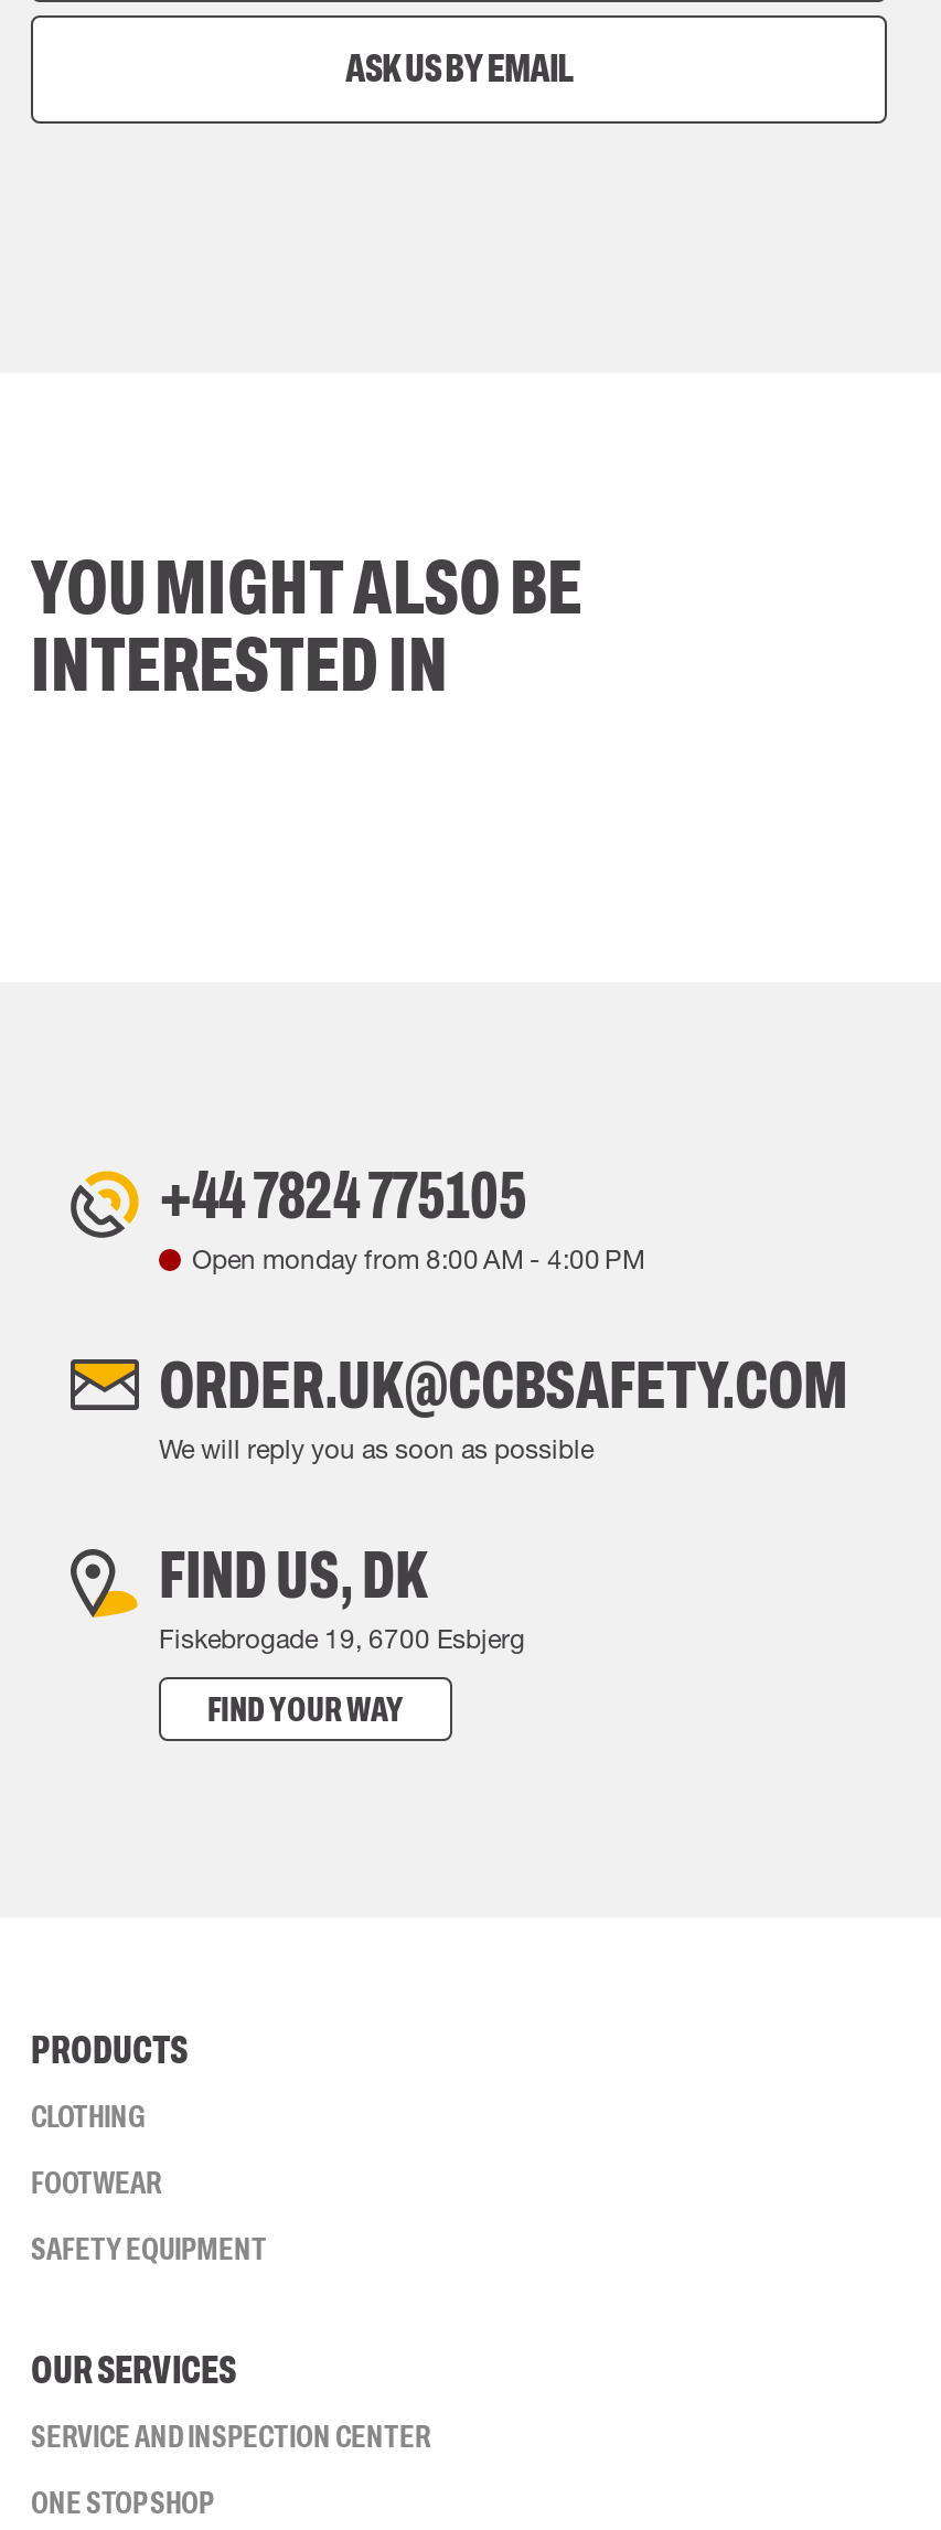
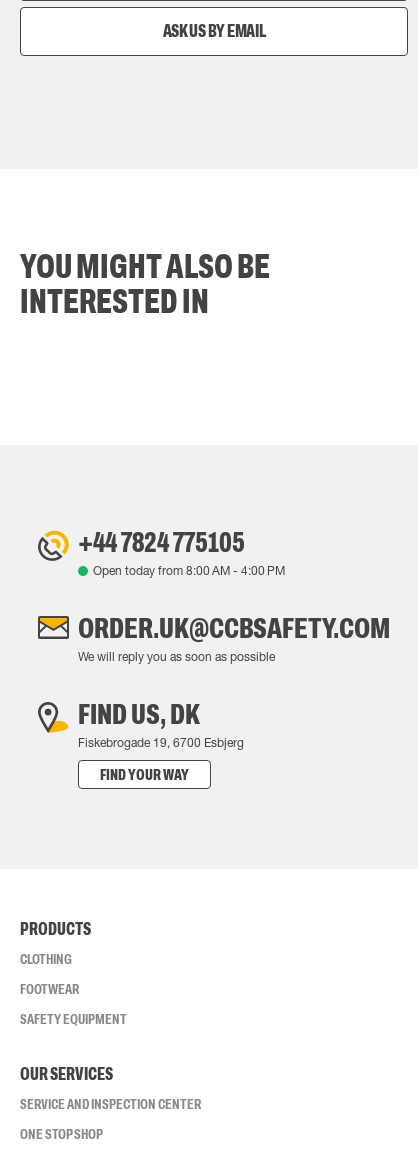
[192,1242,644,1275] Open monday from 8:00 AM - 4:00 PM -> [93,563,285,578] Open today from 8:00 AM - 4:00 PM

